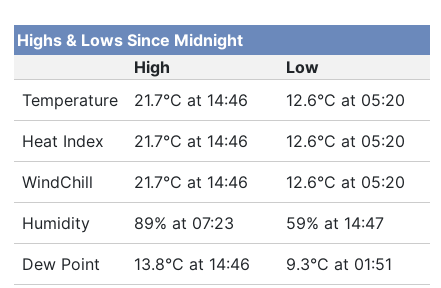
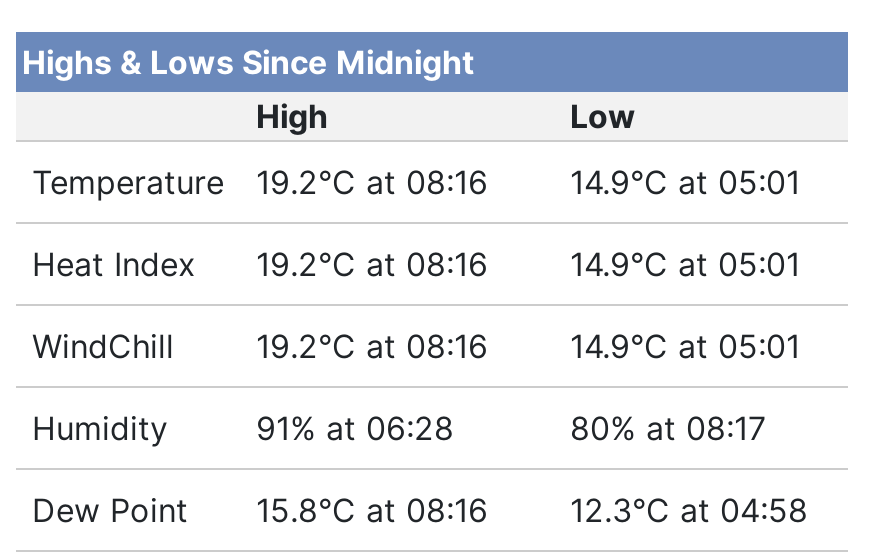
[134,90,248,110] 21.7°C at 14:46 -> [256,162,488,202] 19.2°C at 08:16
[286,90,405,110] 12.6°C at 05:20 -> [570,162,800,202] 14.9°C at 05:01
[134,131,248,151] 21.7°C at 14:46 -> [256,244,488,284] 19.2°C at 08:16
[286,131,405,151] 12.6°C at 05:20 -> [570,244,800,284] 14.9°C at 05:01
[134,172,248,192] 21.7°C at 14:46 -> [256,326,488,366] 19.2°C at 08:16
[286,172,405,192] 12.6°C at 05:20 -> [570,326,800,366] 14.9°C at 05:01
[134,213,234,233] 89% at 07:23 -> [256,408,454,448] 91% at 06:28
[286,213,384,233] 59% at 14:47 -> [570,408,766,448] 80% at 08:17
[134,254,250,274] 13.8°C at 14:46 -> [256,490,488,530] 15.8°C at 08:16
[286,254,392,274] 9.3°C at 01:51 -> [570,490,808,530] 12.3°C at 04:58

